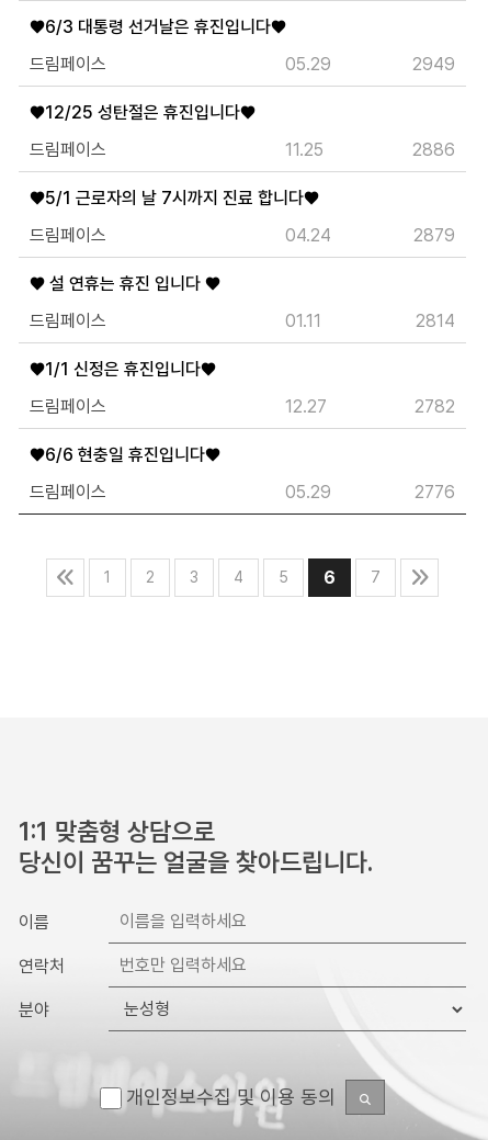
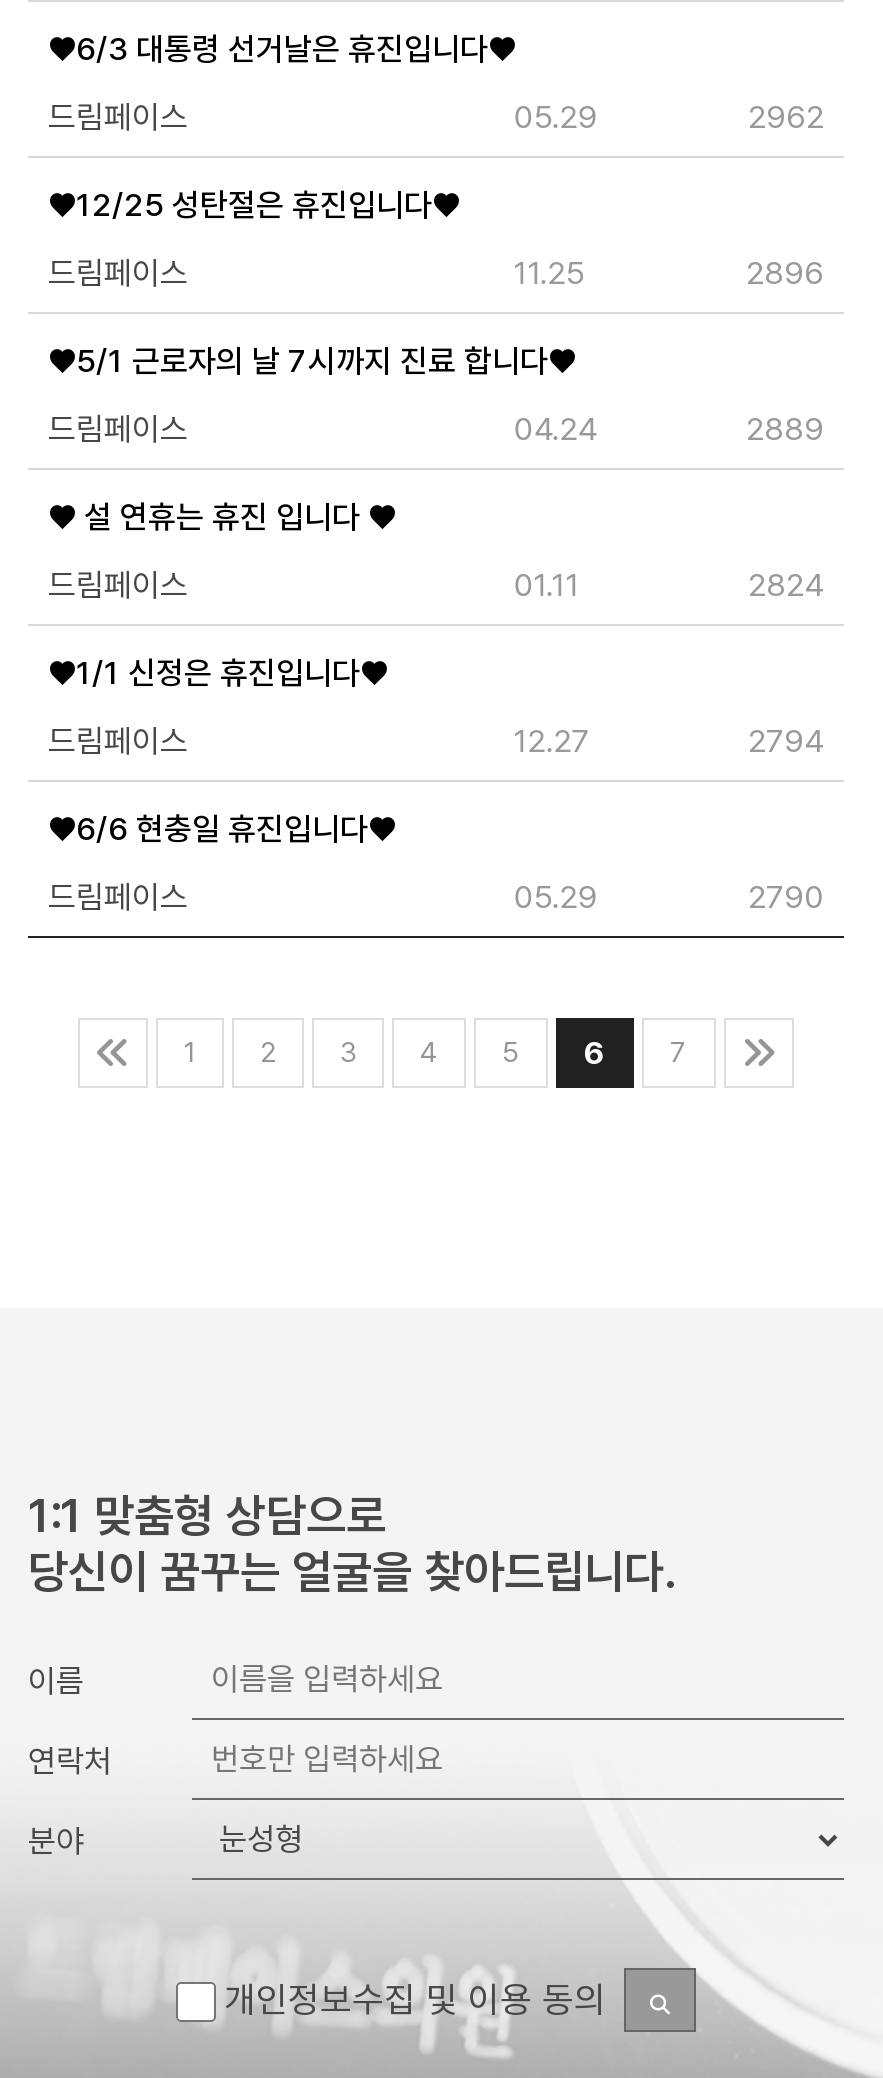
[412,54,455,75] 2949 -> [748,98,824,136] 2962
[412,139,455,160] 2886 -> [746,254,824,292] 2896
[413,225,455,246] 2879 -> [746,410,824,448] 2889
[416,311,455,331] 2814 -> [748,566,824,604] 2824
[415,396,455,417] 2782 -> [748,722,824,760] 2794
[415,482,455,503] 2776 -> [748,878,824,916] 2790

